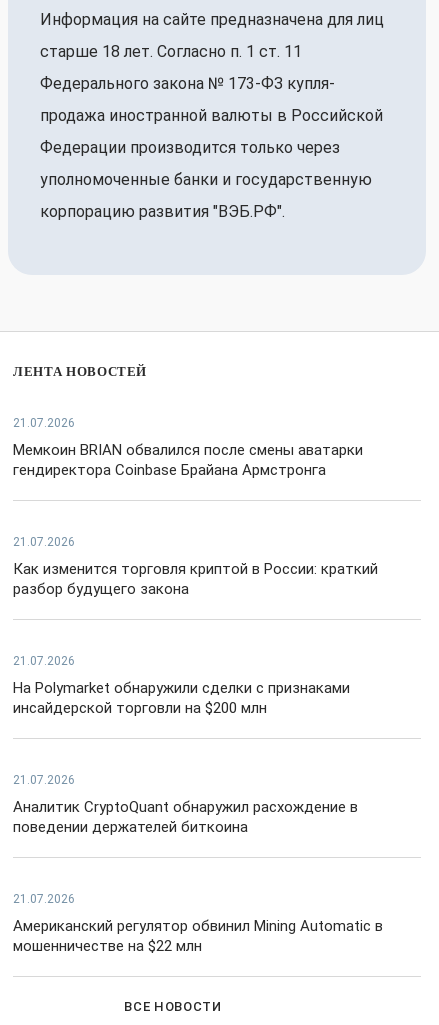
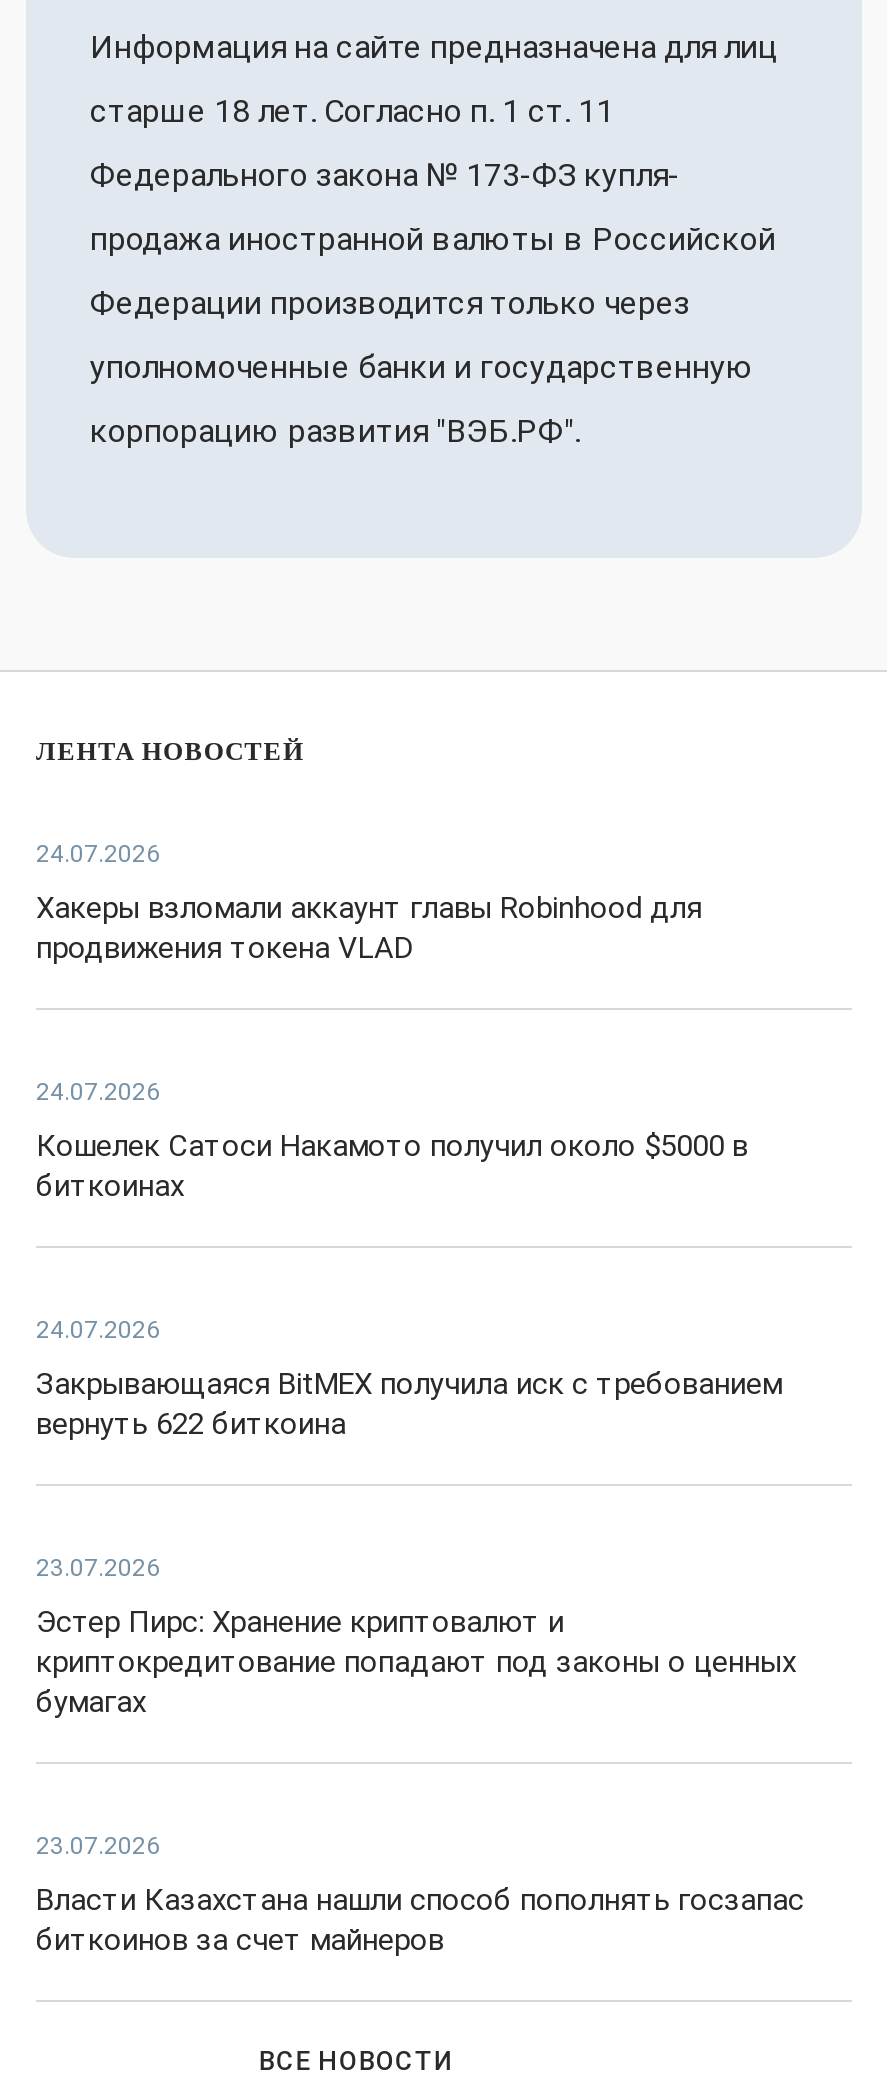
[13,416,75,430] 21.07.2026 -> [36,840,160,868] 24.07.2026
[13,441,363,479] Мемкоин BRIAN обвалился после смены аватарки | гендиректора Coinbase Брайана Армстронга -> [36,890,702,966] Хакеры взломали аккаунт главы Robinhood для | продвижения токена VLAD
[13,535,75,549] 21.07.2026 -> [36,1078,160,1106] 24.07.2026
[13,560,378,598] Как изменится торговля криптой в России: краткий | разбор будущего закона -> [36,1128,748,1204] Кошелек Сатоси Накамото получил около $5000 в | биткоинах
[13,654,75,668] 21.07.2026 -> [36,1316,160,1344] 24.07.2026
[13,679,350,717] На Polymarket обнаружили сделки с признаками | инсайдерской торговли на $200 млн -> [36,1366,782,1442] Закрывающаяся BitMEX получила иск с требованием | вернуть 622 биткоина
[13,773,75,787] 21.07.2026 -> [36,1554,160,1582] 23.07.2026
[13,798,358,836] Аналитик CryptoQuant обнаружил расхождение в | поведении держателей биткоина -> [36,1604,796,1720] Эстер Пирс: Хранение криптовалют и | криптокредитование попадают под законы о ценных | бумагах
[13,892,75,906] 21.07.2026 -> [36,1832,160,1860] 23.07.2026
[13,917,383,955] Американский регулятор обвинил Mining Automatic в | мошенничестве на $22 млн -> [36,1882,804,1958] Власти Казахстана нашли способ пополнять госзапас | биткоинов за счет майнеров

